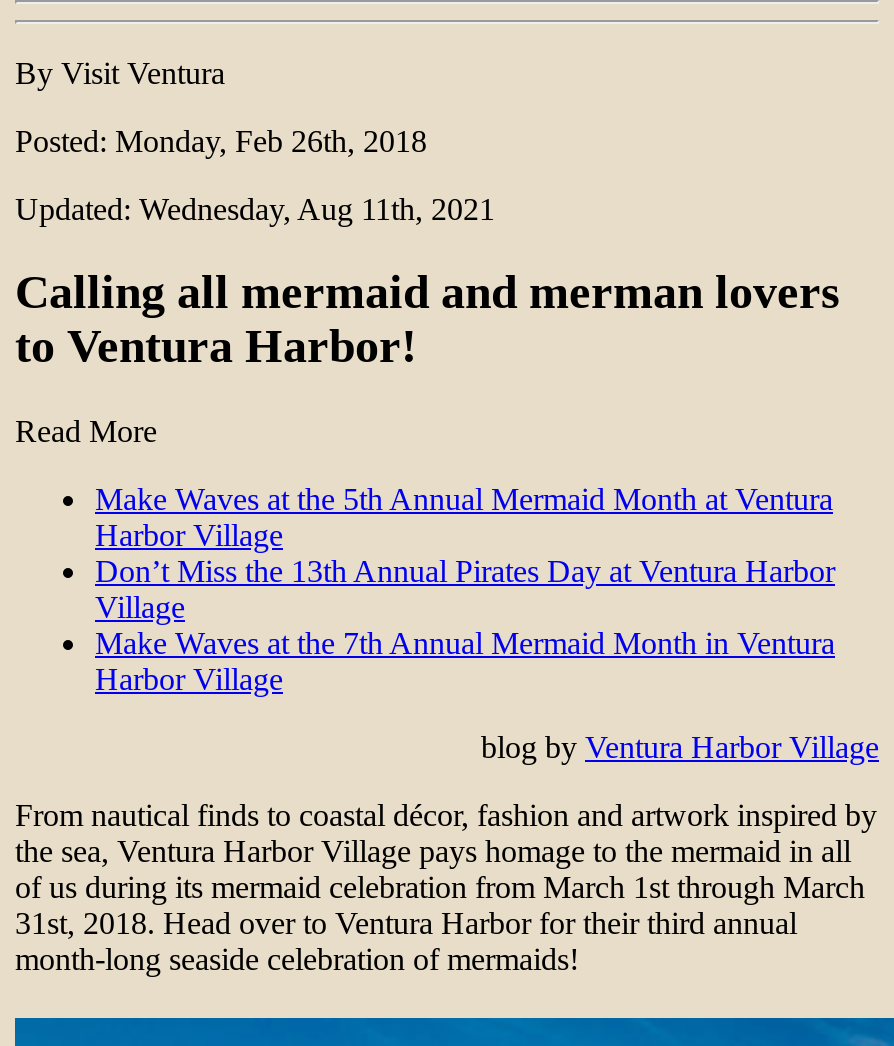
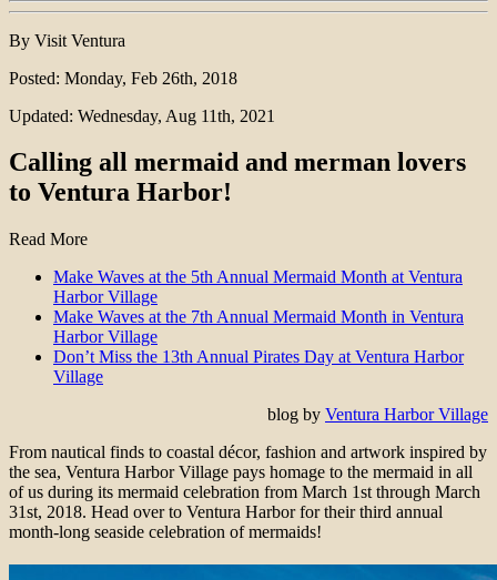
moved [95,555,835,625] -> [53,347,464,386]: Don’t Miss the 13th Annual Pirates Day at Ventura Harbor | Village
moved [95,627,835,697] -> [53,308,464,346]: Make Waves at the 7th Annual Mermaid Month in Ventura | Harbor Village

